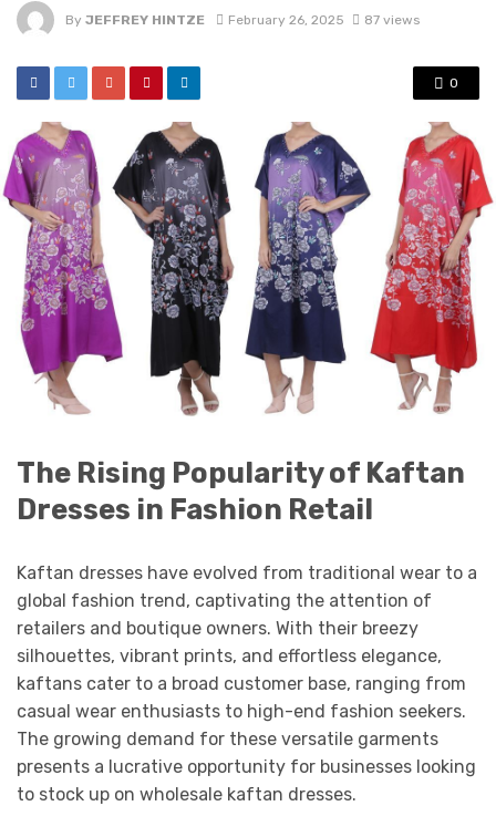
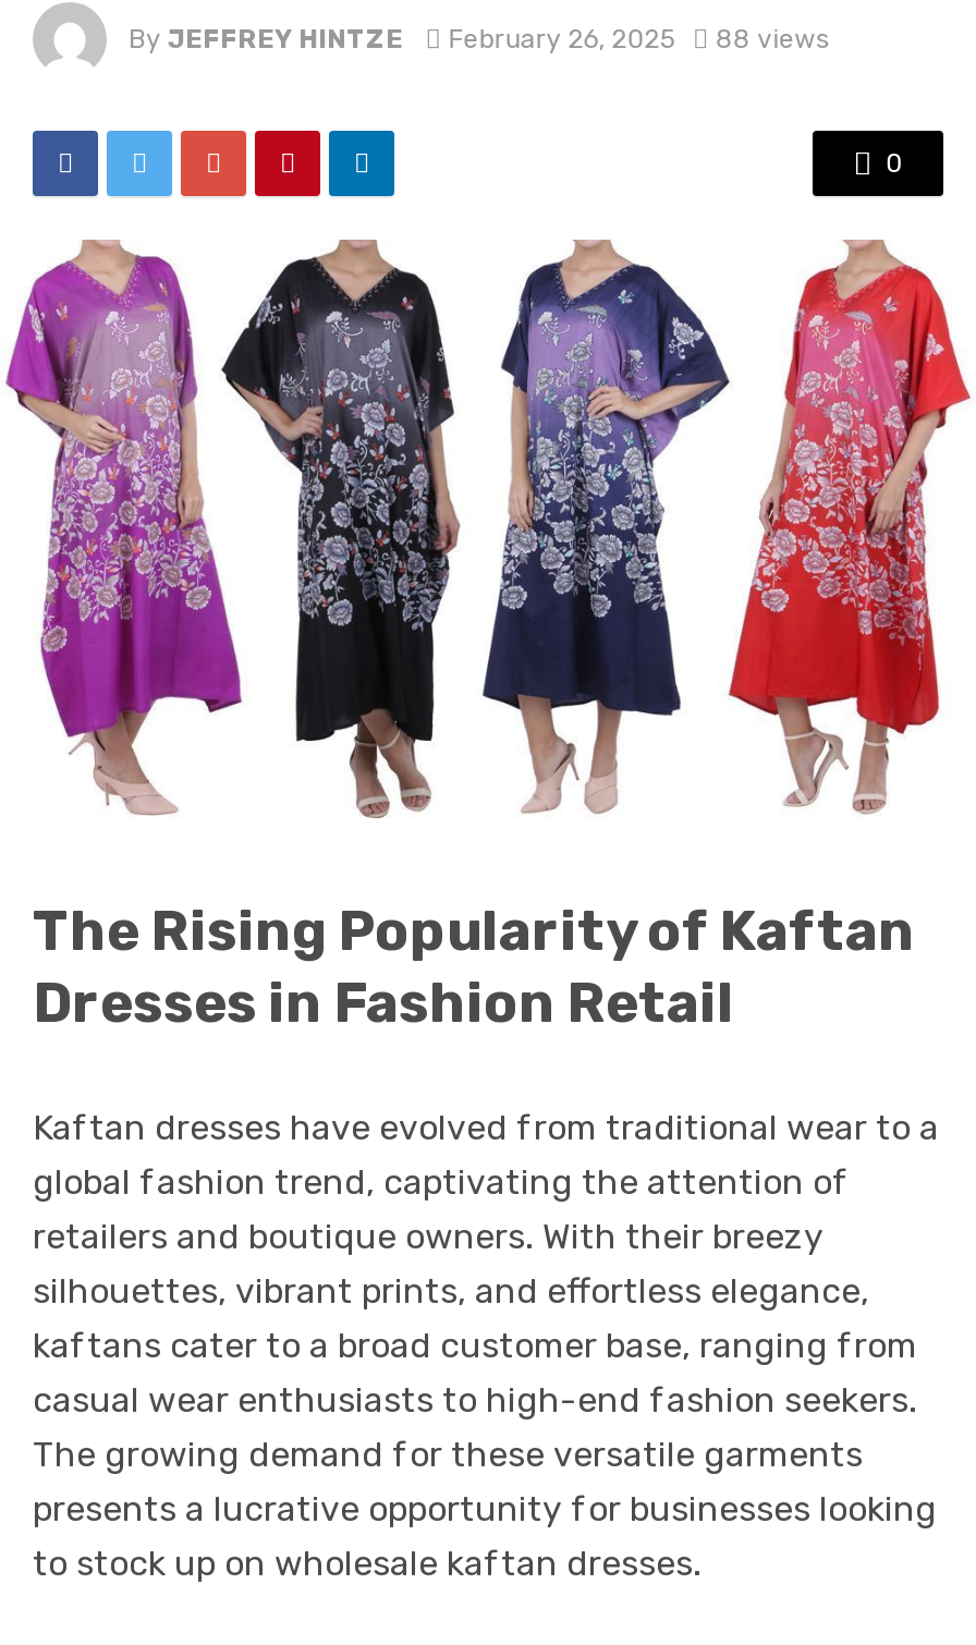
[65,12,419,27] By JEFFREY HINTZE February 26, 2025 87 views -> [129,23,829,54] By JEFFREY HINTZE February 26, 2025 88 views

